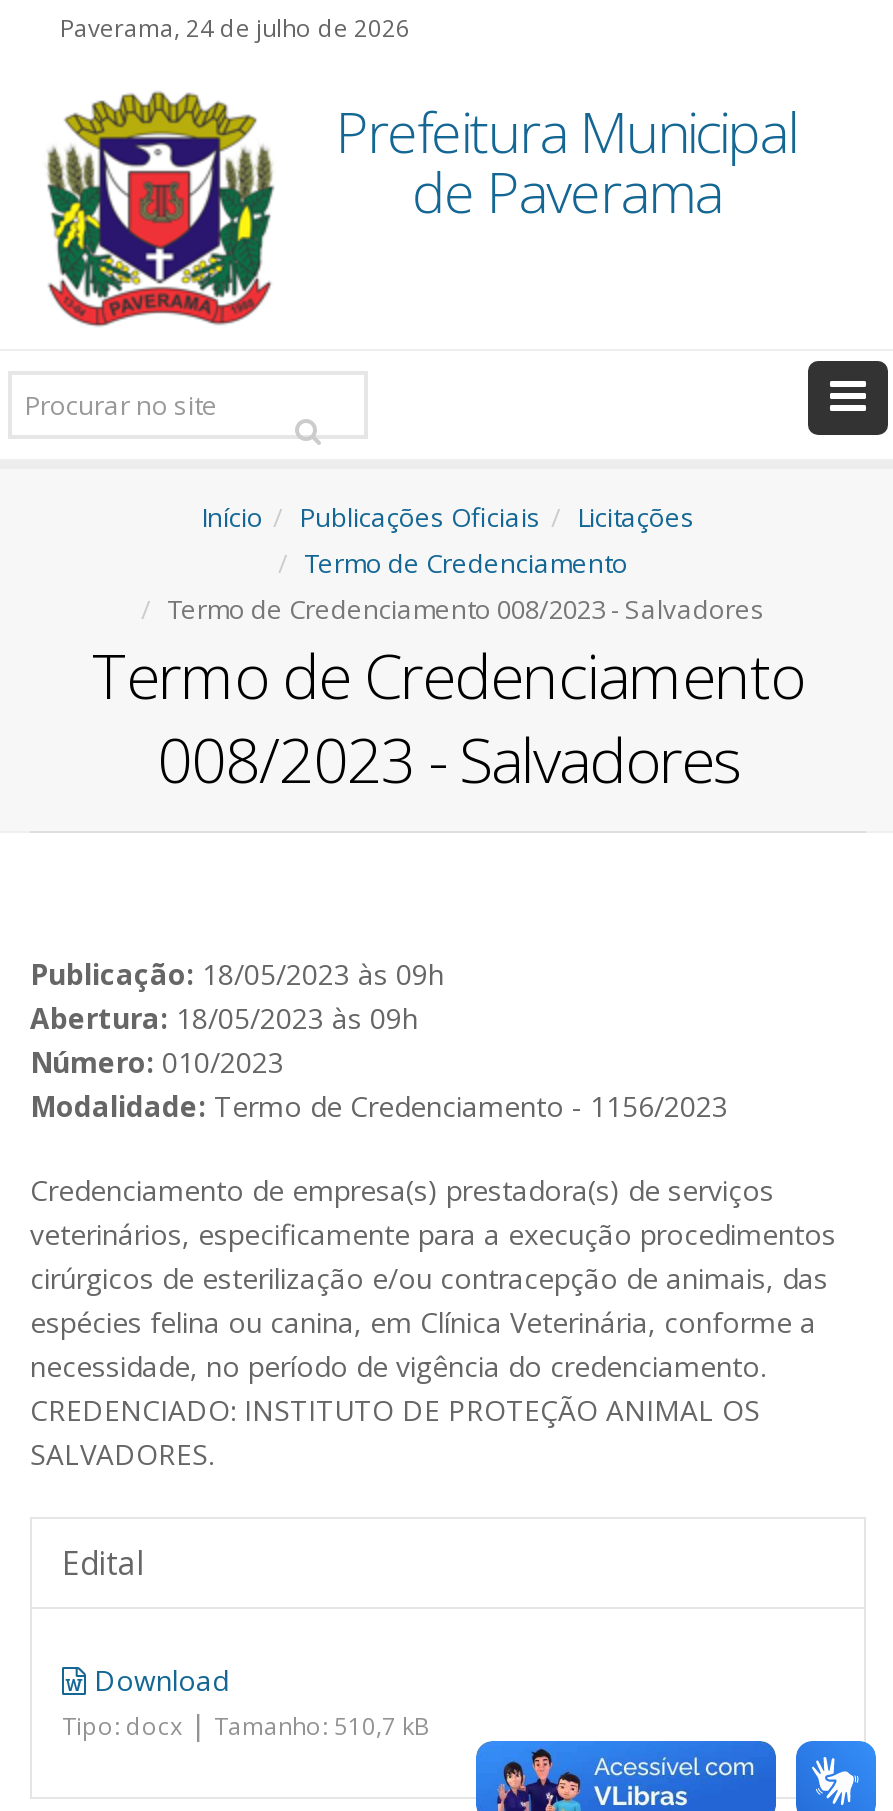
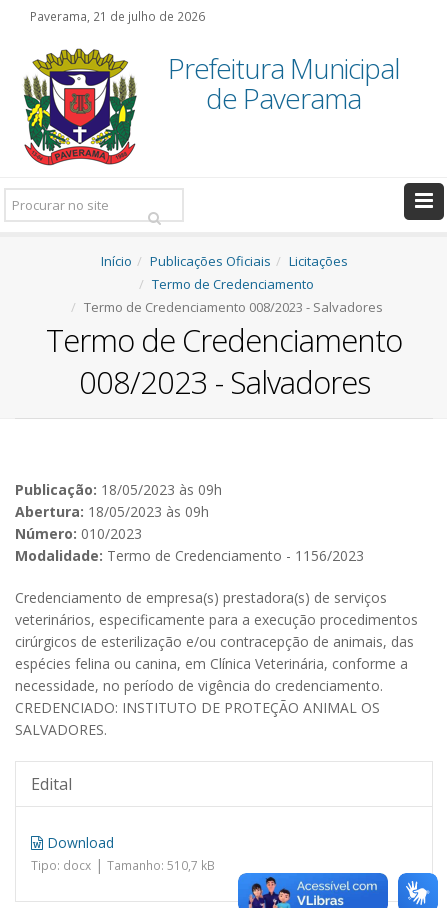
[60,11,410,43] Paverama, 24 de julho de 2026 -> [30,8,205,24] Paverama, 21 de julho de 2026

